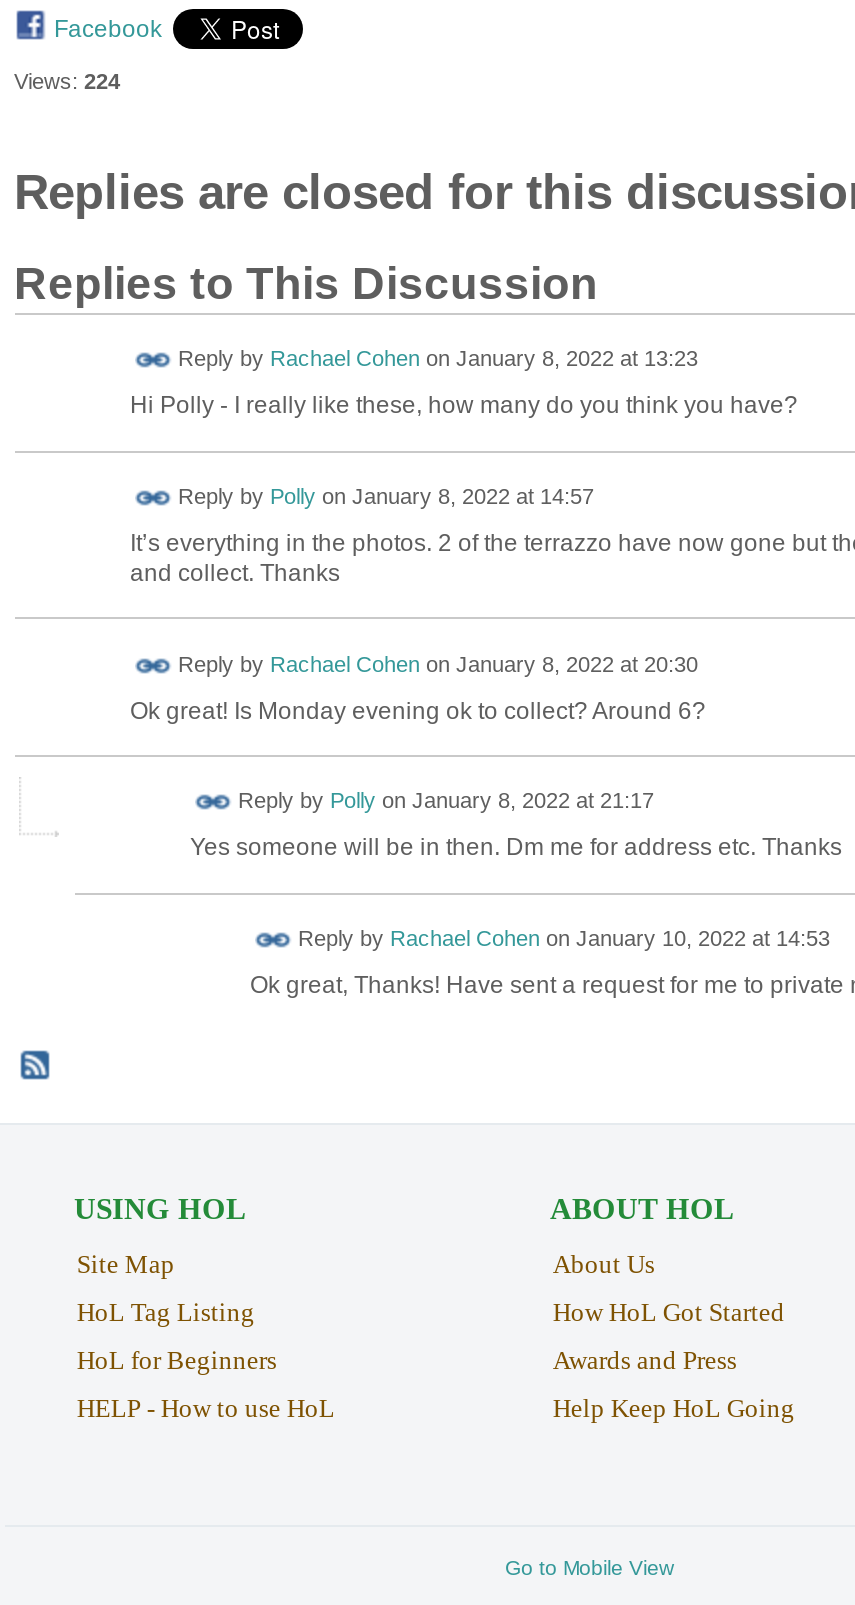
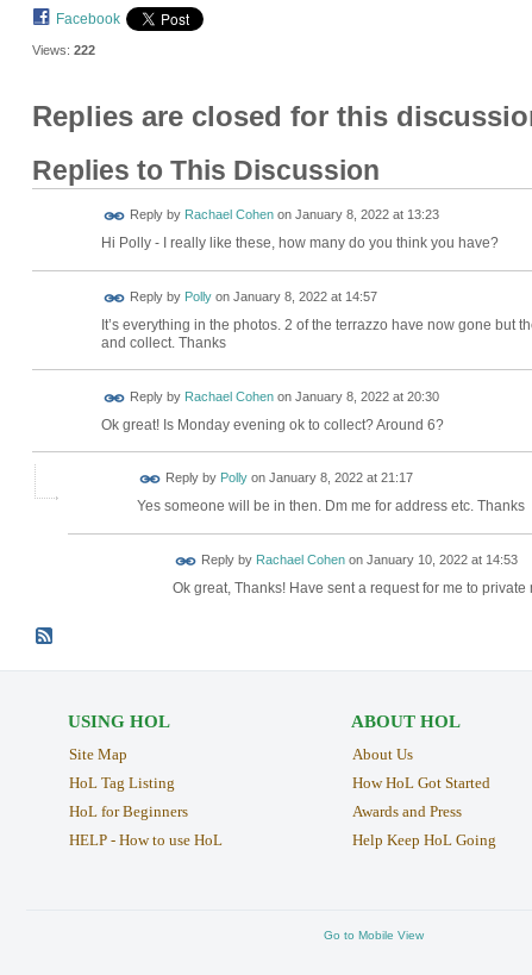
[14,70,120,94] Views: 224 -> [32,43,95,57] Views: 222

